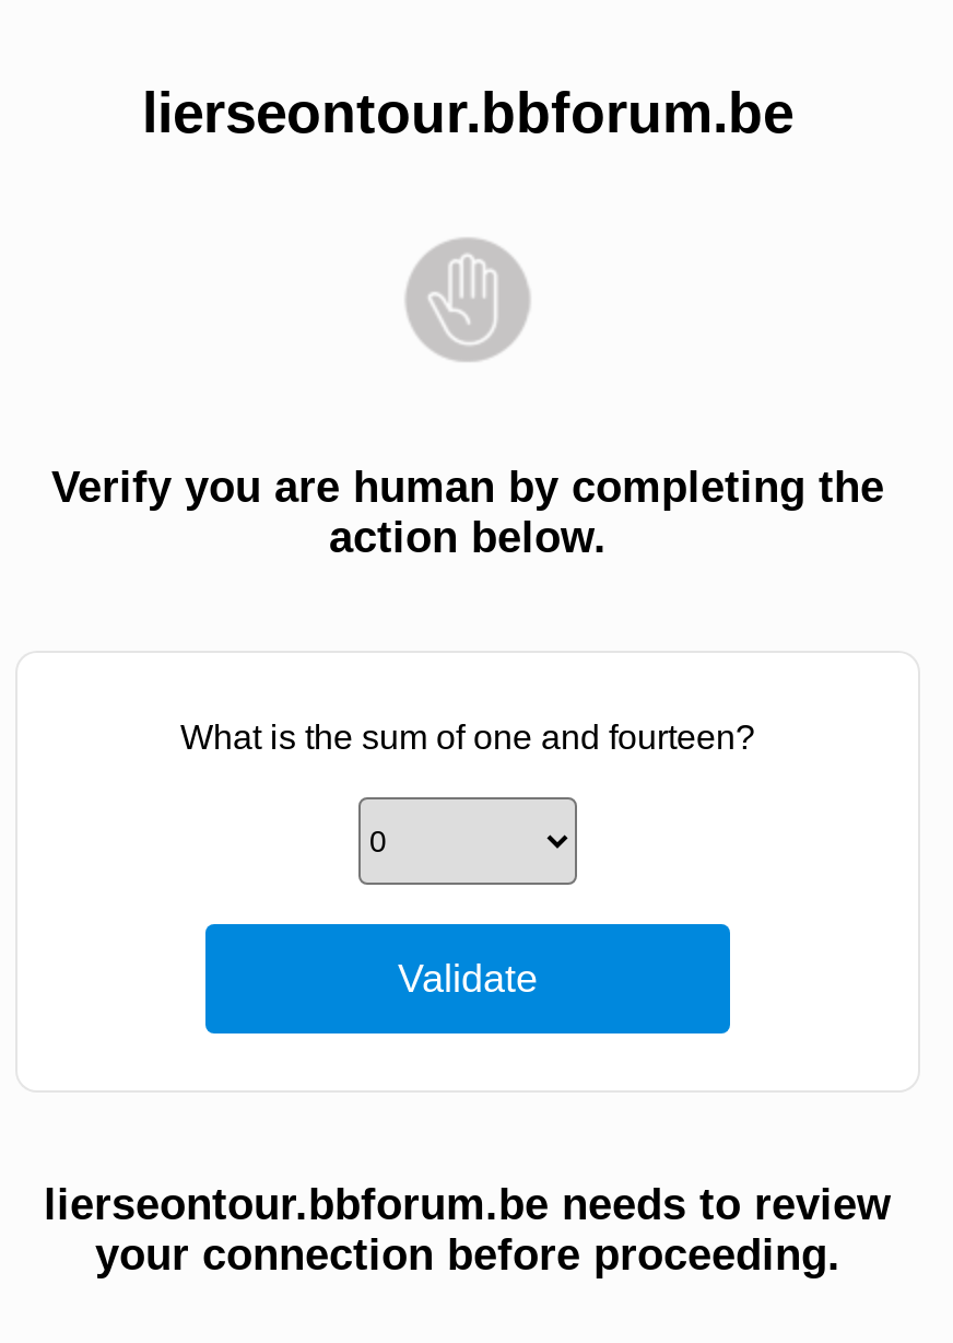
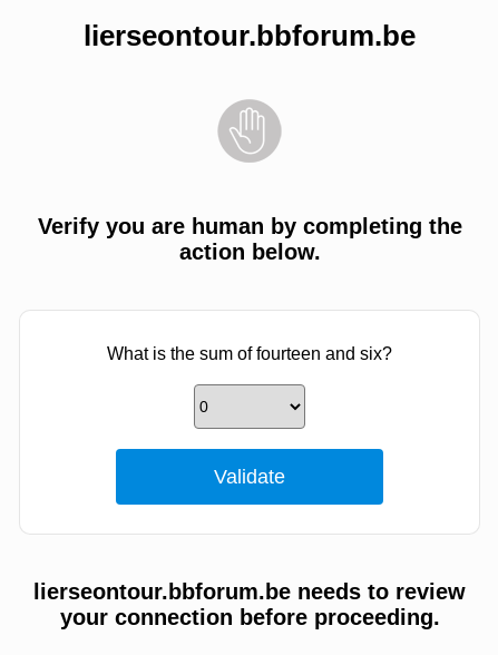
[180,719,755,756] What is the sum of one and fourteen? -> [107,344,392,363] What is the sum of fourteen and six?

